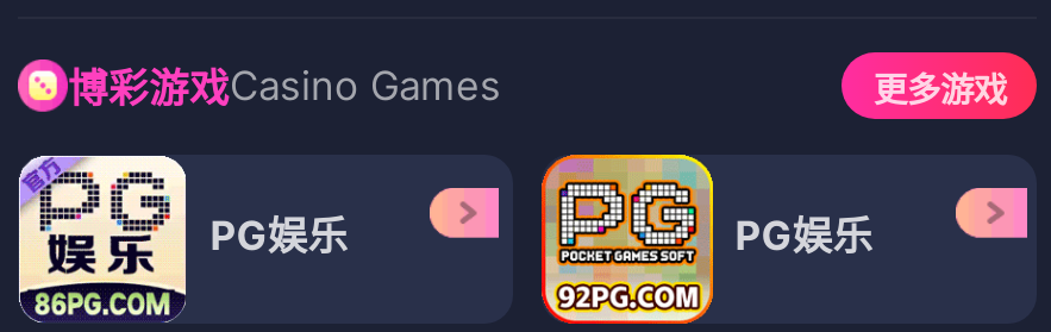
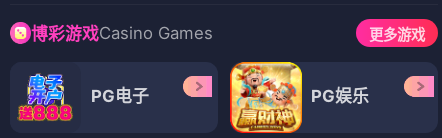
[15,152,348,317] [image] | PG娱乐 -> [10,62,149,129] [image] | PG电子
[544,157,711,321] [image] -> [231,63,301,133] [image]

